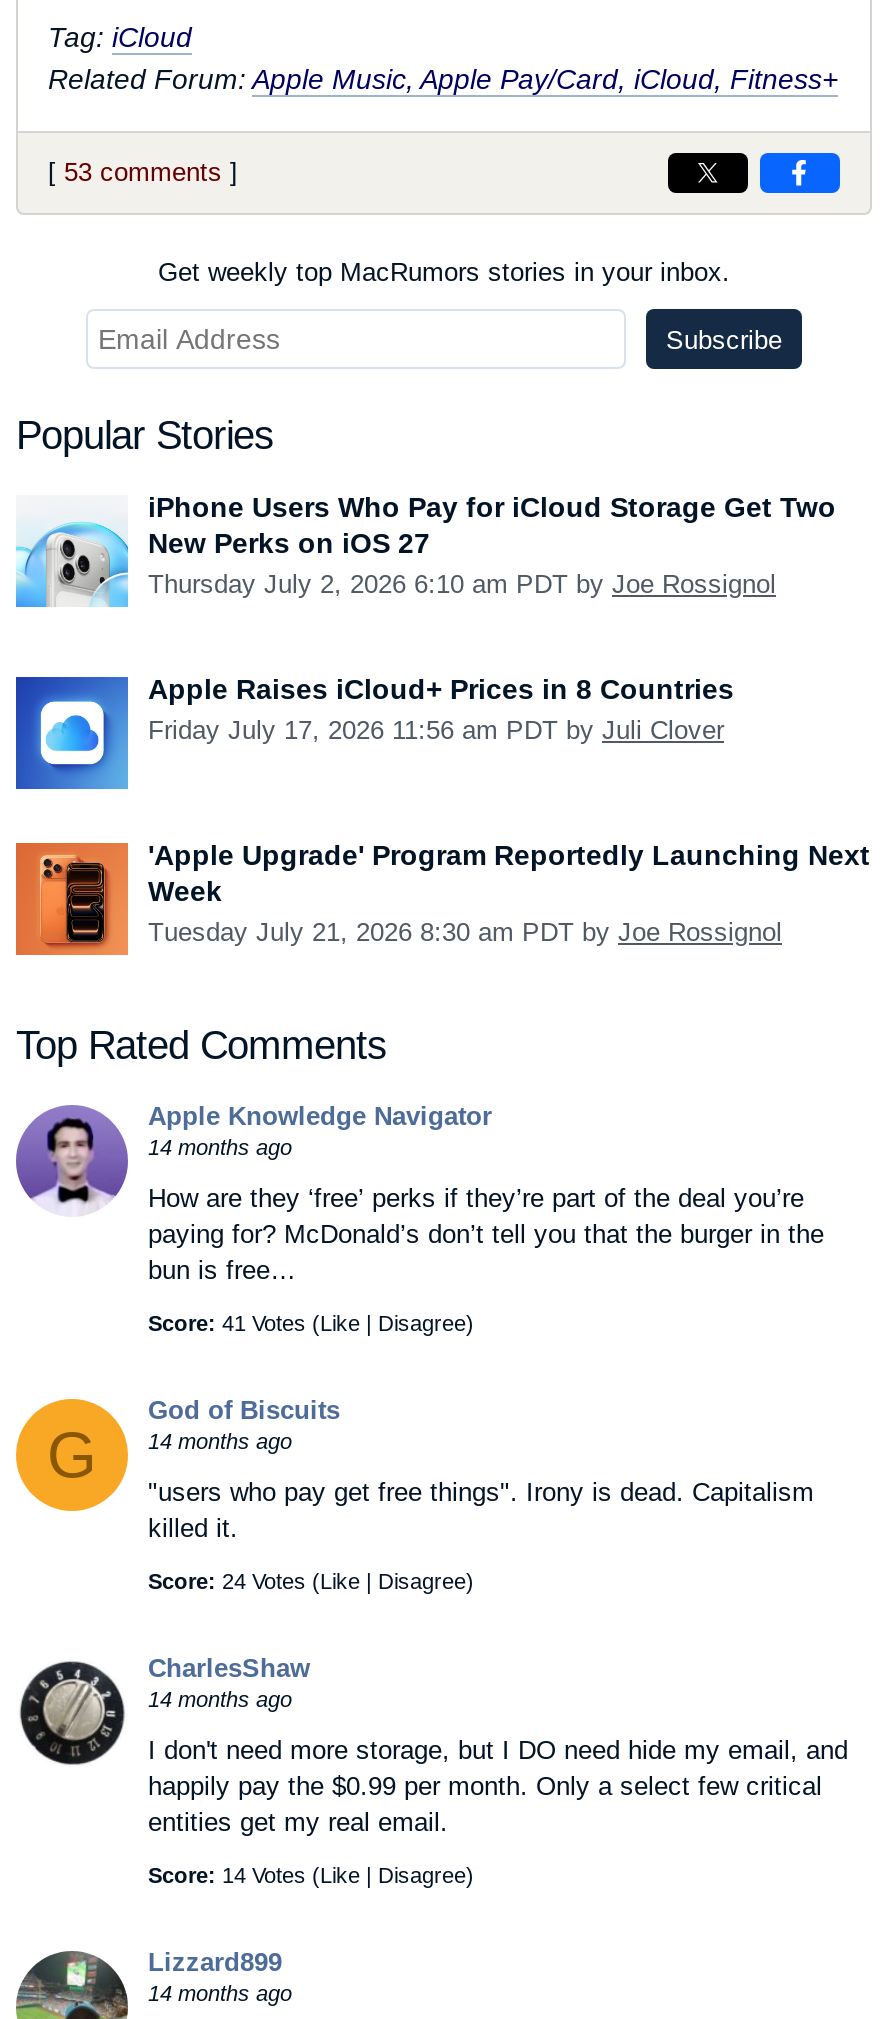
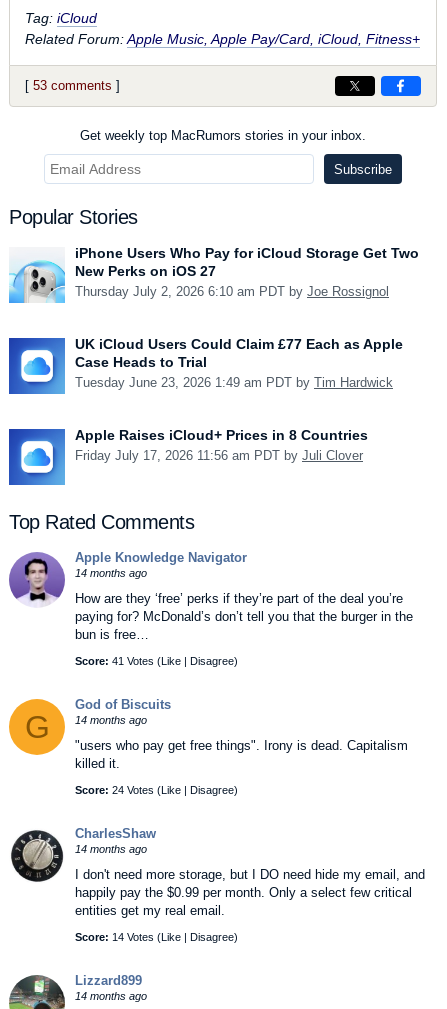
none -> [75,335,403,389] UK iCloud Users Could Claim £77 Each as Apple | Case Heads to Trial | Tuesday June 23, 2026 1:49 am PDT by Tim Hardwick
moved [18,672,734,791] -> [10,426,368,486]: [image] | Apple Raises iCloud+ Prices in 8 Countries | Friday July 17, 2026 11:56 am PDT by Juli Clover
[14,838,870,971] [image] | 'Apple Upgrade' Program Reportedly Launching Next | Week | Tuesday July 21, 2026 8:30 am PDT by Joe Rossignol -> none

